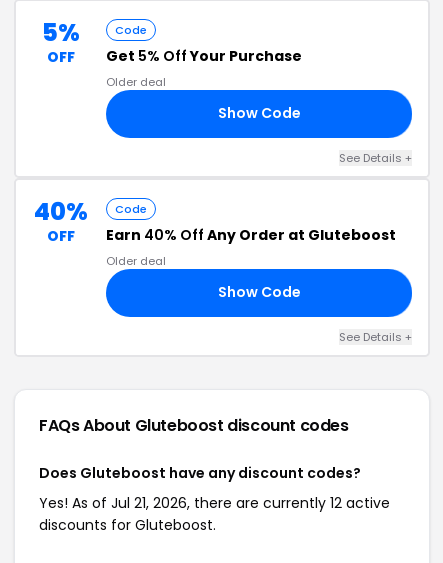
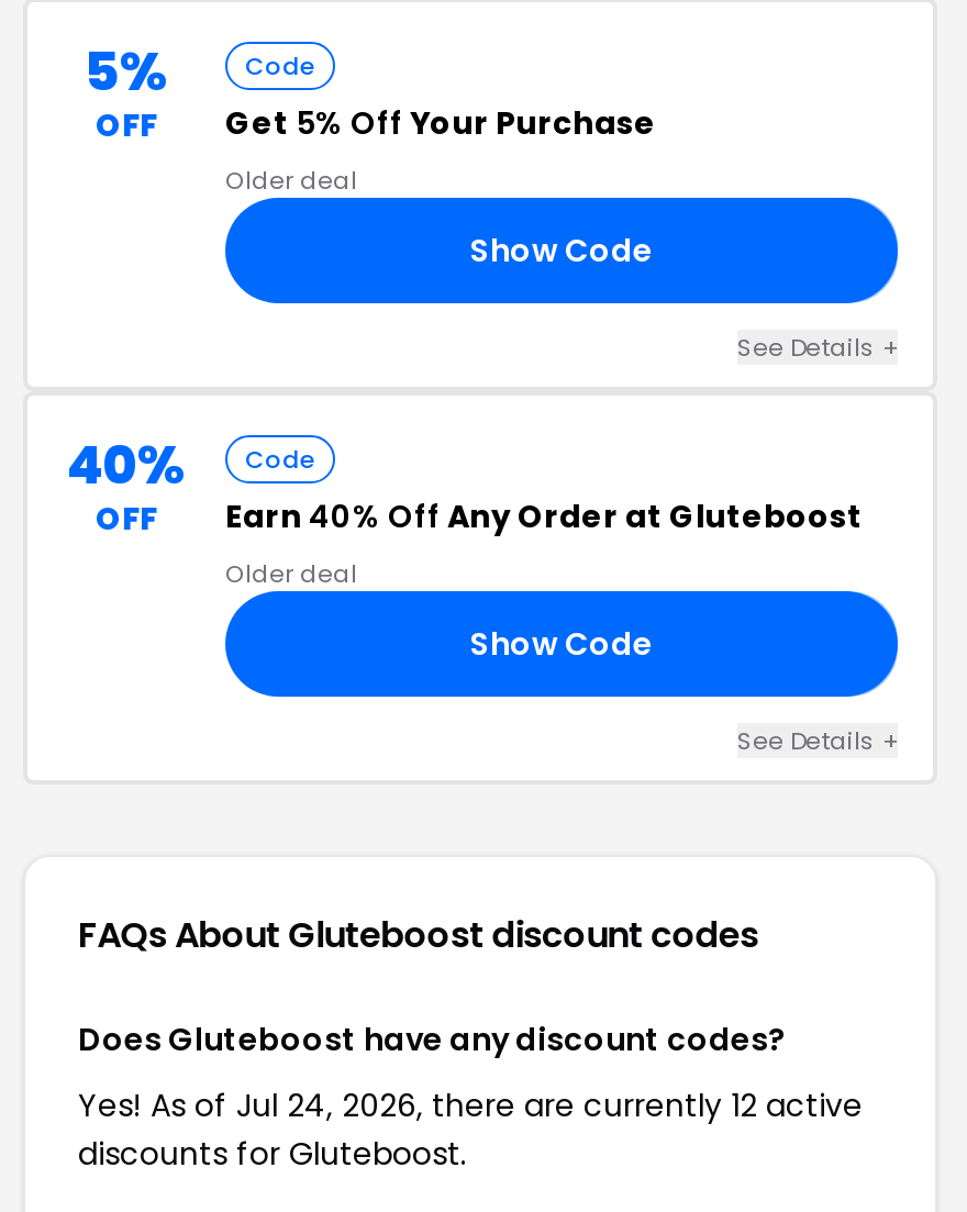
[39,493,390,513] Yes! As of Jul 21, 2026, there are currently 12 active -> [78,1083,863,1127] Yes! As of Jul 24, 2026, there are currently 12 active

